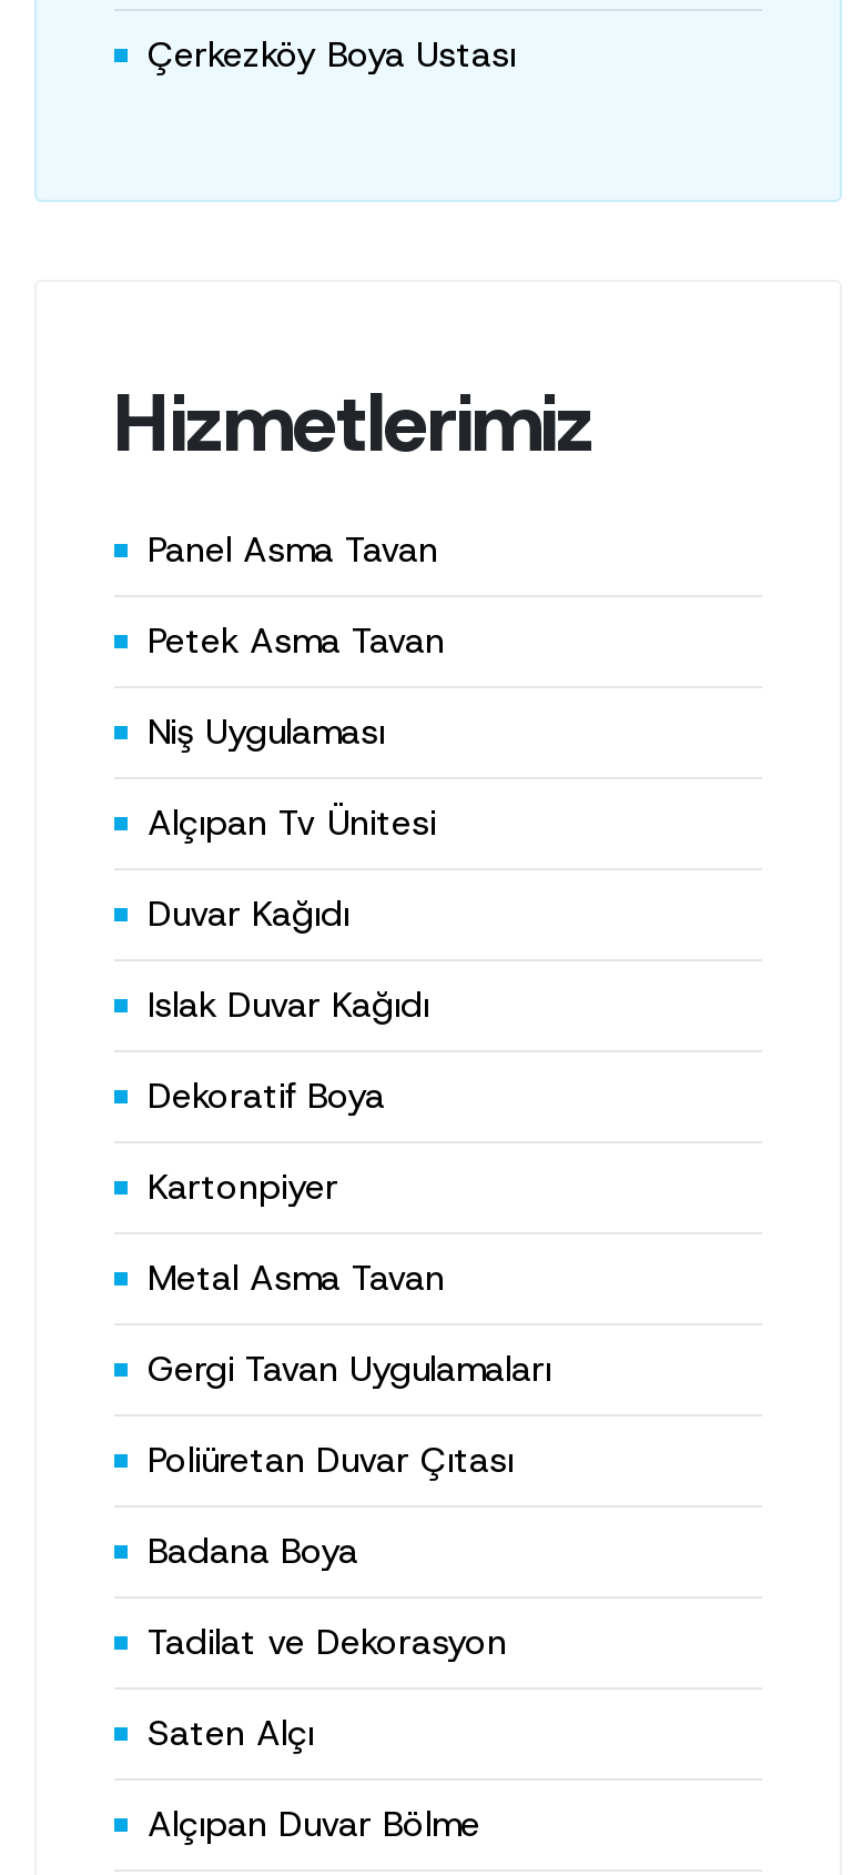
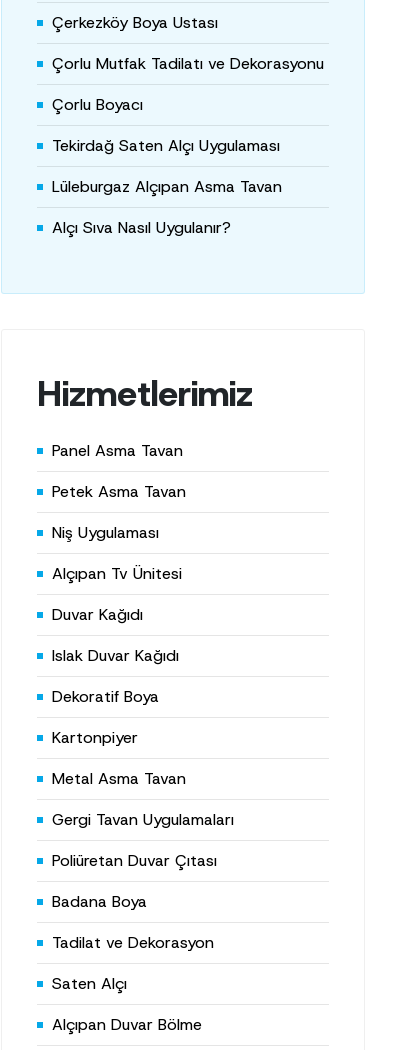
none -> [52,53,324,238] Çorlu Mutfak Tadilatı ve Dekorasyonu | Çorlu Boyacı | Tekirdağ Saten Alçı Uygulaması | Lüleburgaz Alçıpan Asma Tavan | Alçı Sıva Nasıl Uygulanır?

